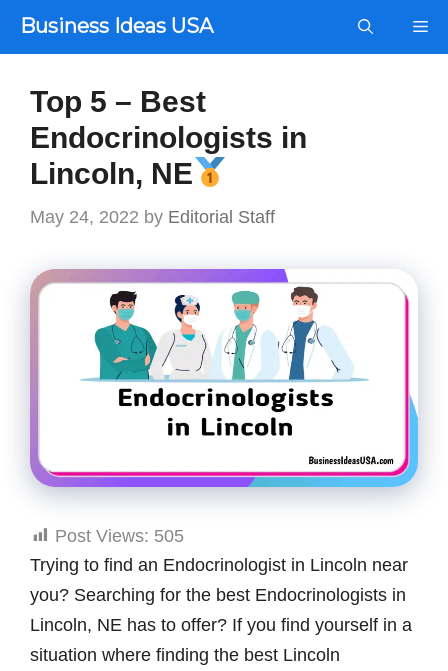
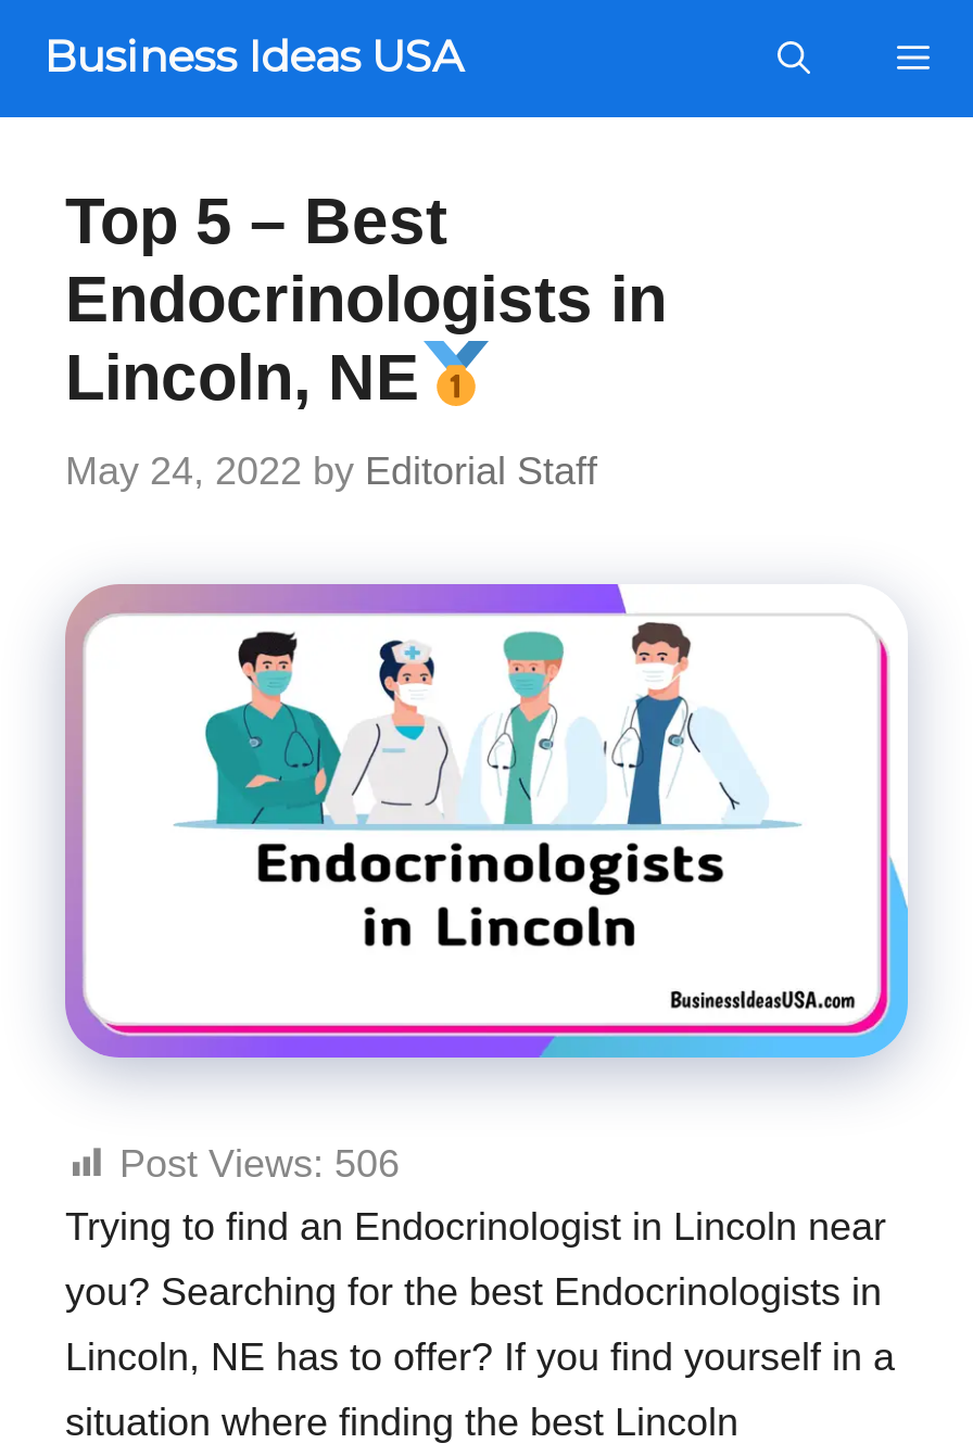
[55,526,184,546] Post Views: 505 -> [119,1143,400,1186] Post Views: 506

